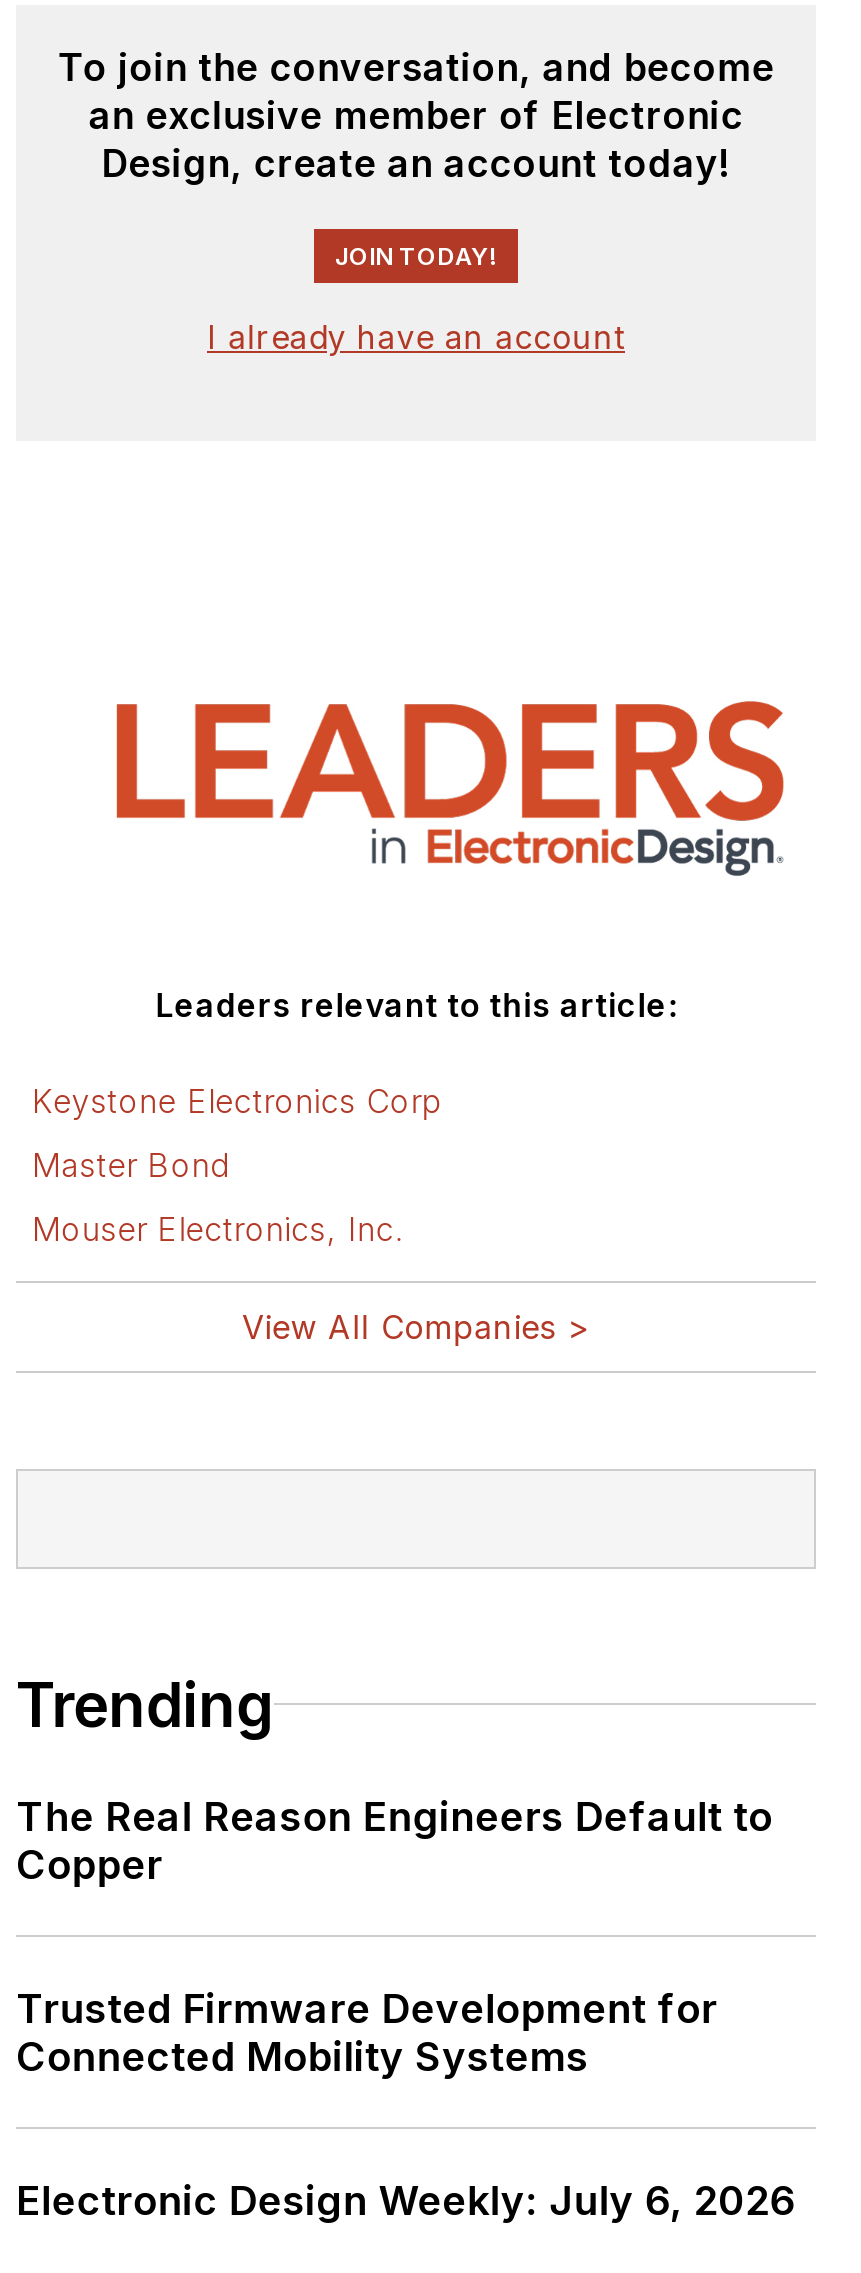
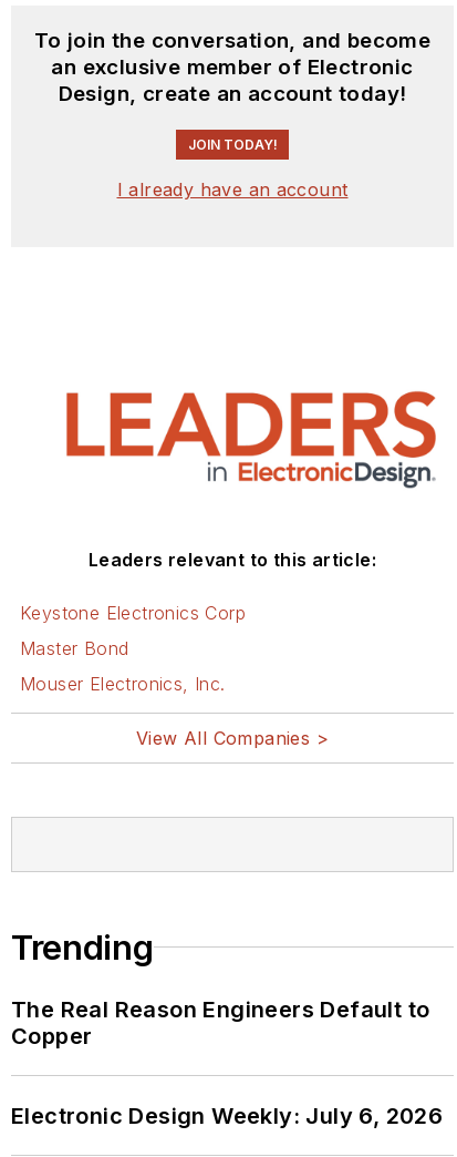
[16,1984,718,2080] Trusted Firmware Development for | Connected Mobility Systems -> none

